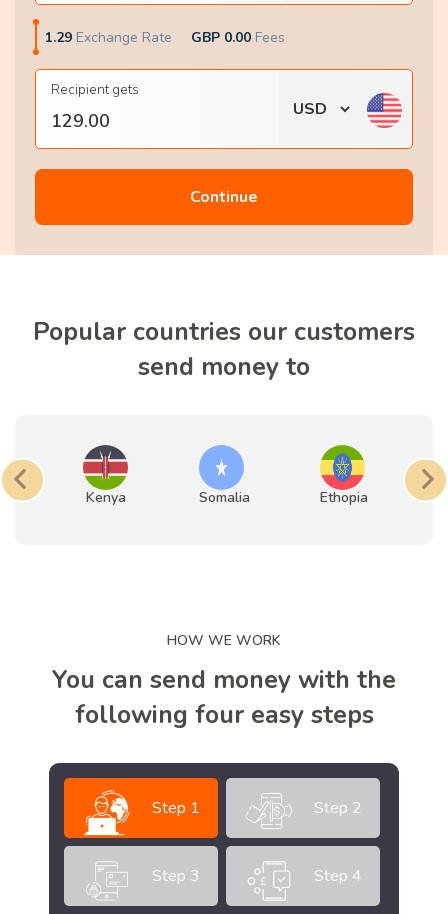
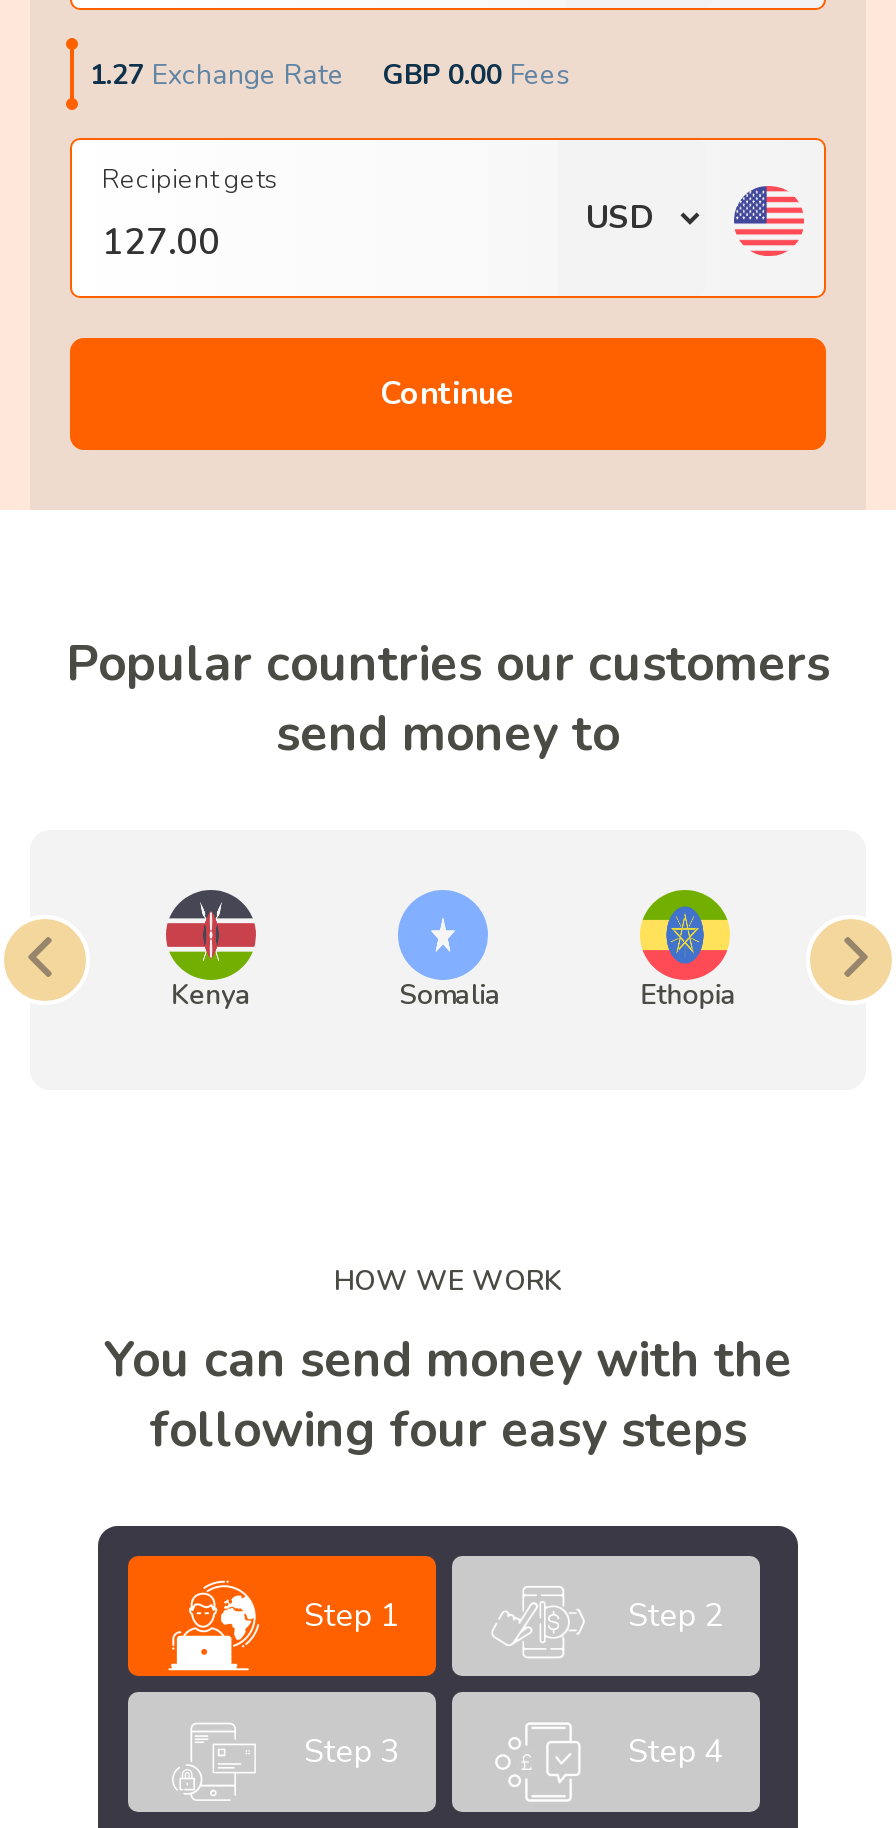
[45,28,172,47] 1.29 Exchange Rate -> [90,57,344,95] 1.27 Exchange Rate

